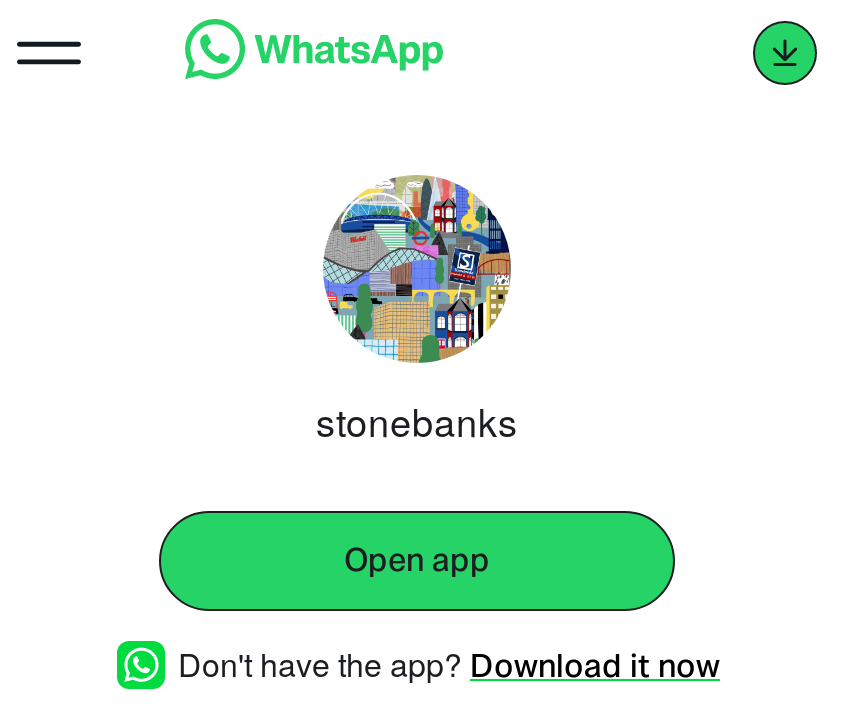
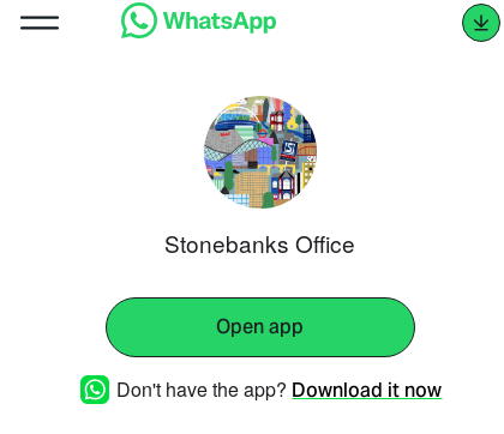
[316,393,518,447] stonebanks -> [165,227,356,259] Stonebanks Office

